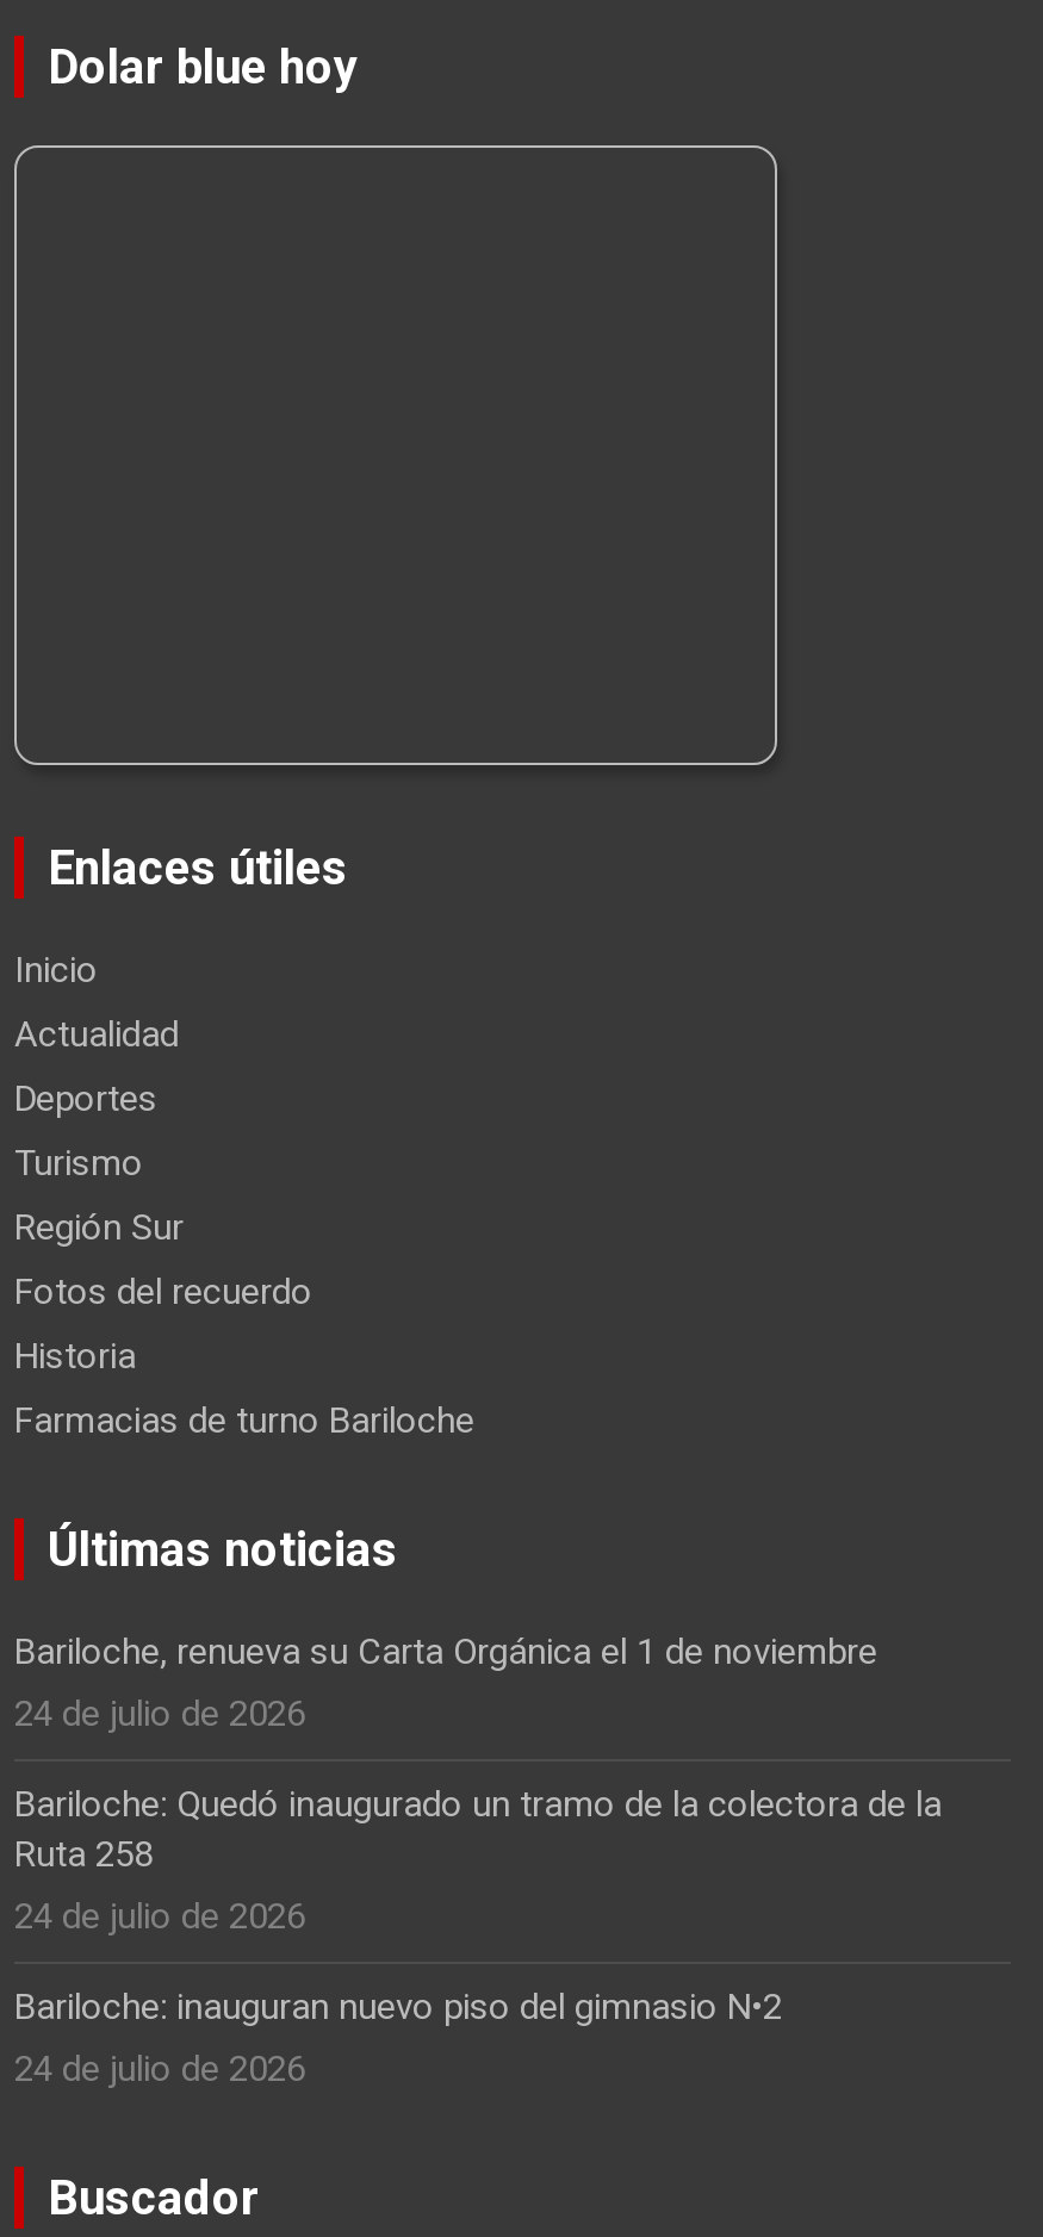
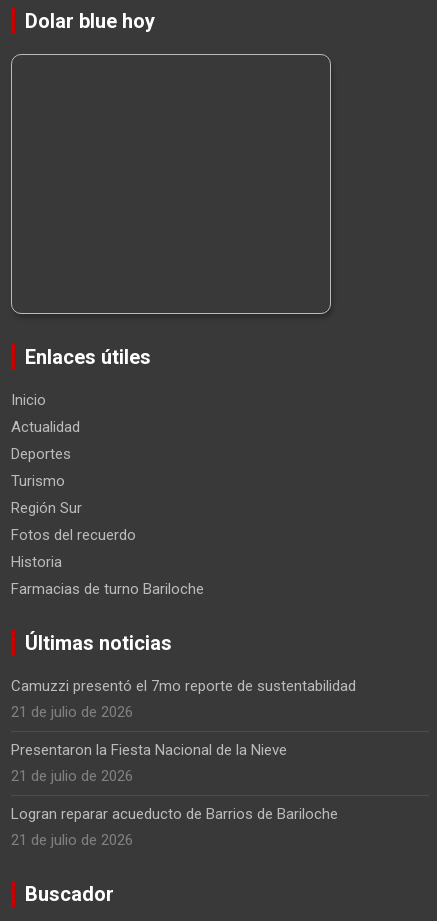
[14,1630,877,1735] Bariloche, renueva su Carta Orgánica el 1 de noviembre | 24 de julio de 2026 -> [11,677,356,721] Camuzzi presentó el 7mo reporte de sustentabilidad | 21 de julio de 2026
[14,1783,942,1938] Bariloche: Quedó inaugurado un tramo de la colectora de la | Ruta 258 | 24 de julio de 2026 -> [11,741,287,785] Presentaron la Fiesta Nacional de la Nieve | 21 de julio de 2026
[14,1986,782,2090] Bariloche: inauguran nuevo piso del gimnasio N•2 | 24 de julio de 2026 -> [11,805,338,849] Logran reparar acueducto de Barrios de Bariloche | 21 de julio de 2026

